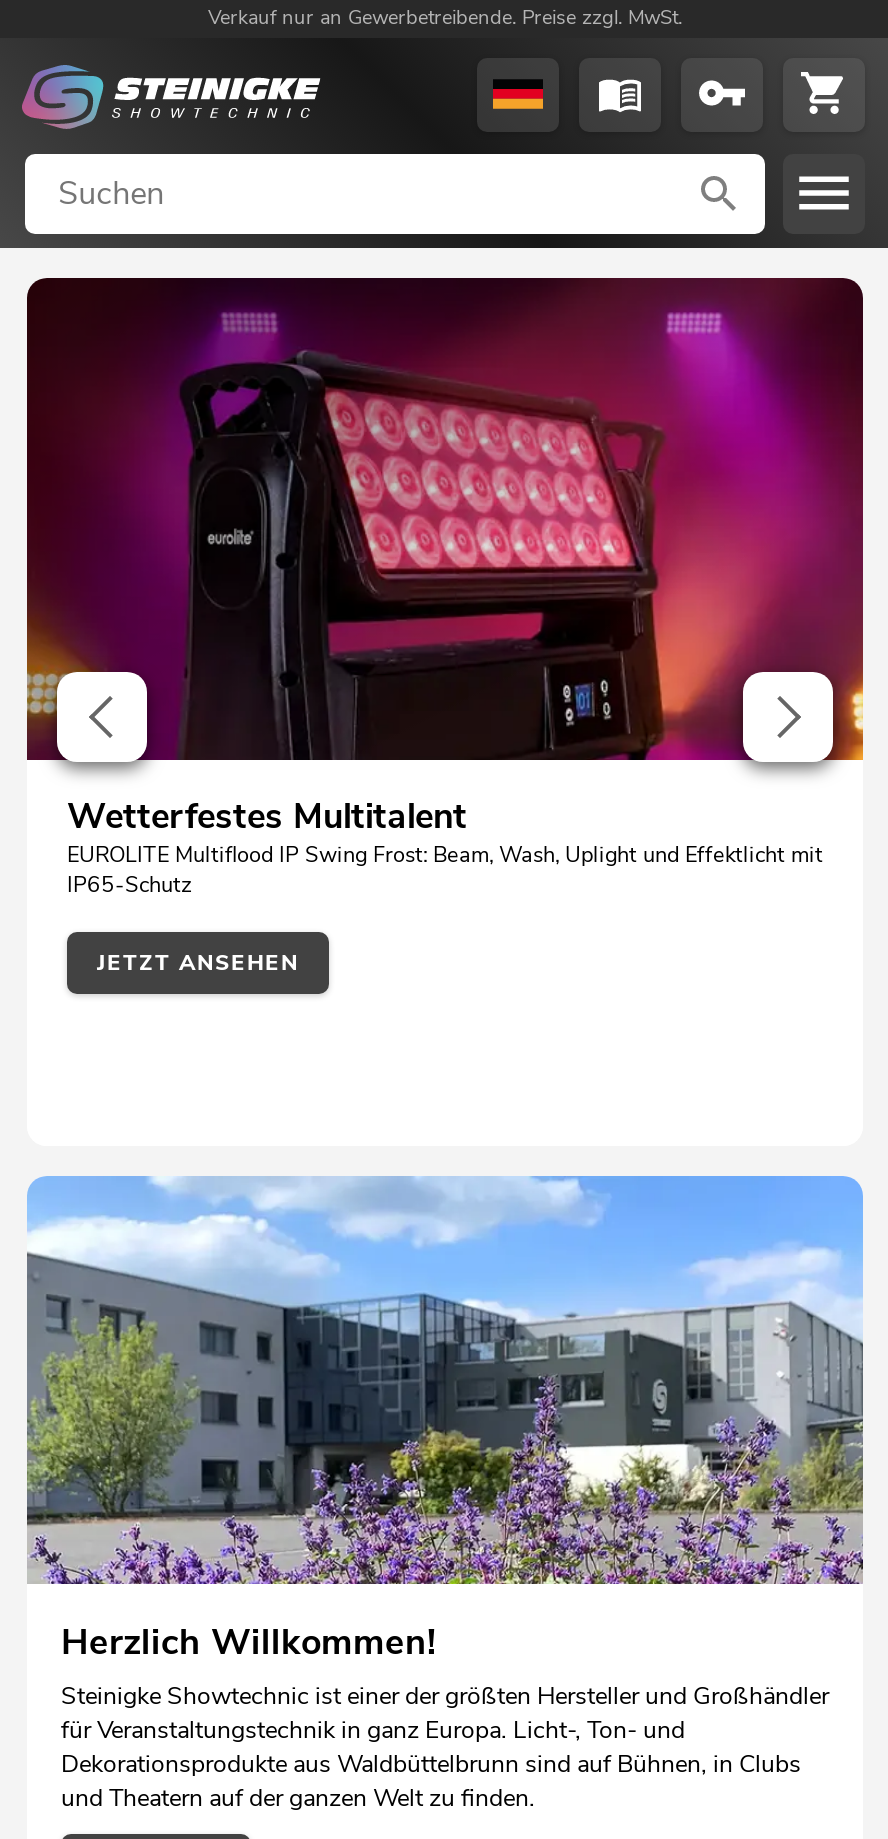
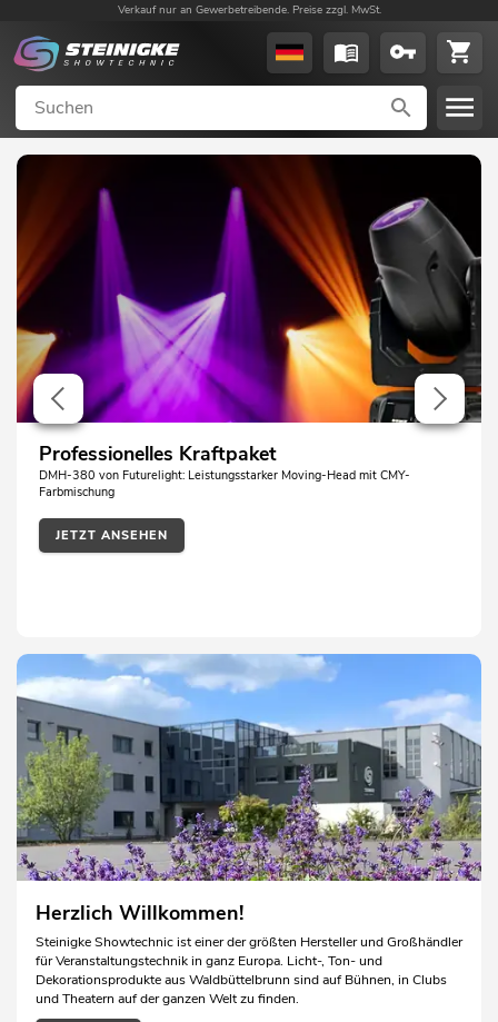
[25,278,865,901] [image] | Wetterfestes Multitalent | EUROLITE Multiflood IP Swing Frost: Beam, Wash, Uplight und Effektlicht mit | IP65-Schutz -> [16,155,482,501] [image] | Professionelles Kraftpaket | DMH-380 von Futurelight: Leistungsstarker Moving-Head mit CMY- | Farbmischung

